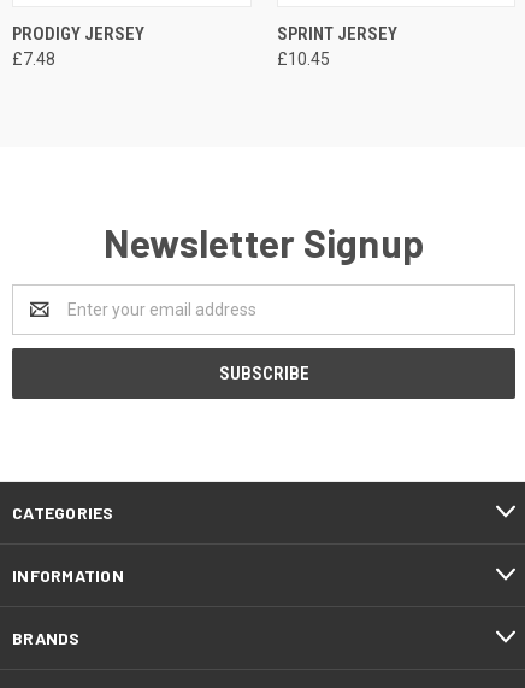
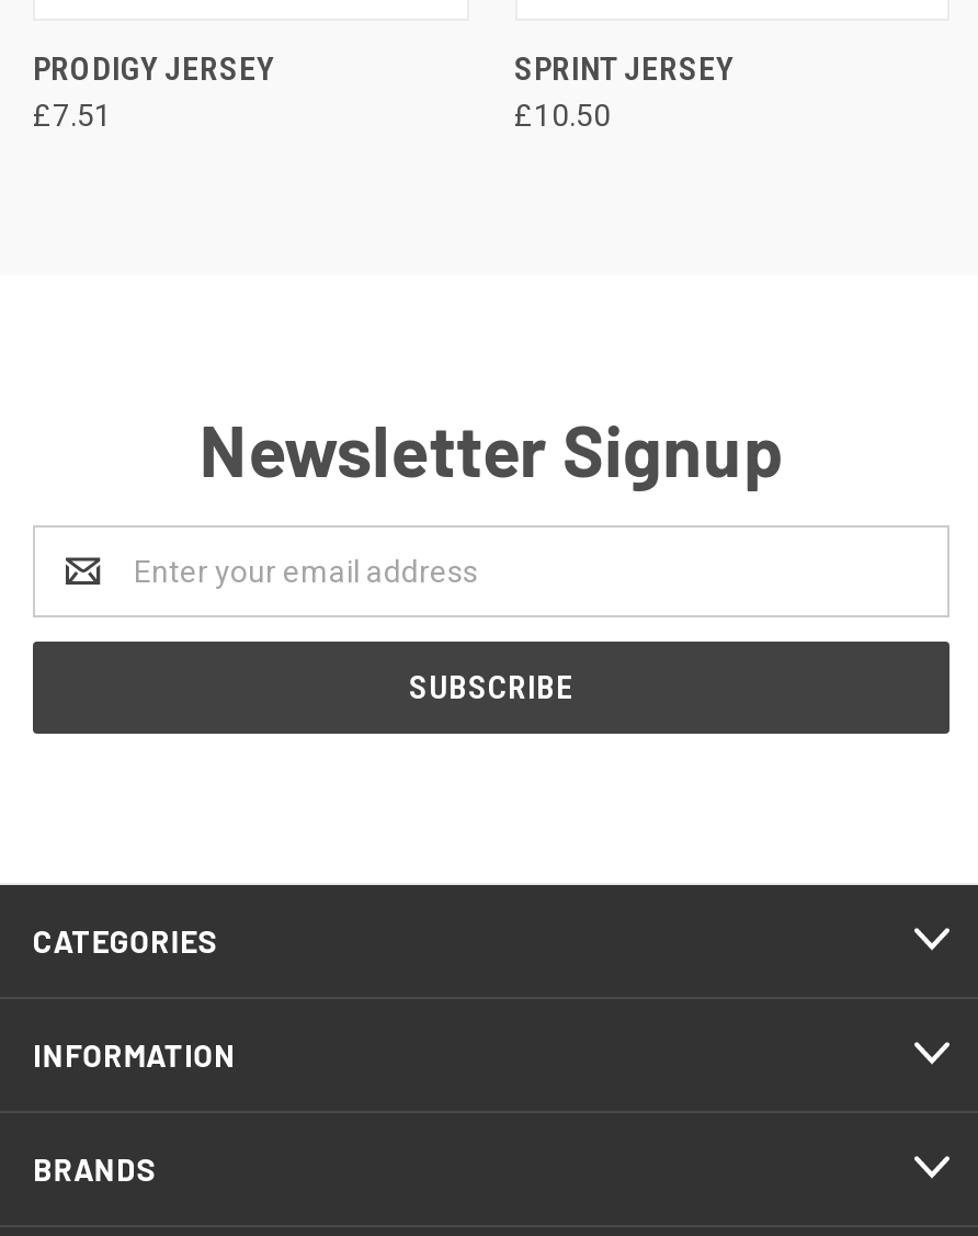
[12,49,55,68] £7.48 -> [33,97,112,132] £7.51
[276,49,329,68] £10.45 -> [514,97,611,132] £10.50

